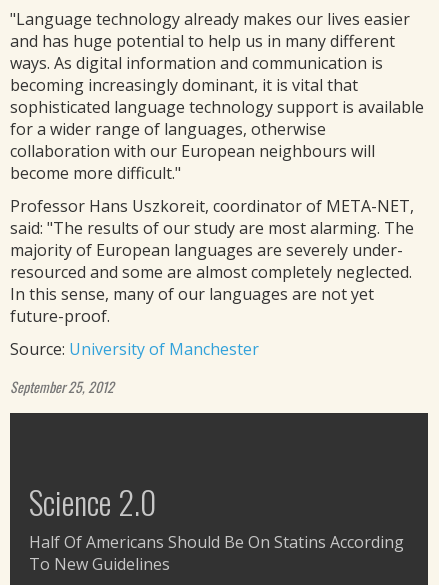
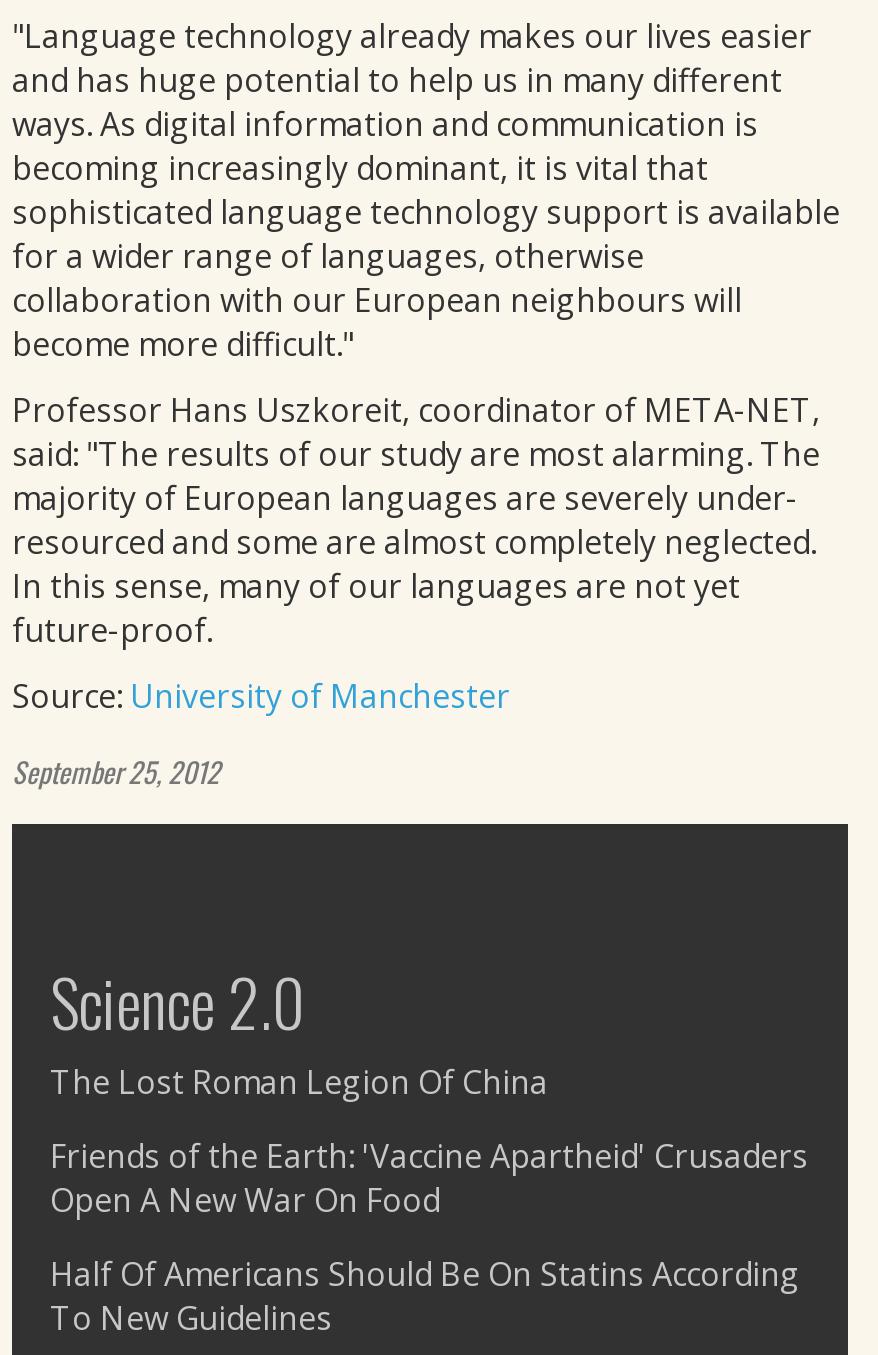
none -> [50,1060,808,1222] The Lost Roman Legion Of China | Friends of the Earth: 'Vaccine Apartheid' Crusaders | Open A New War On Food

